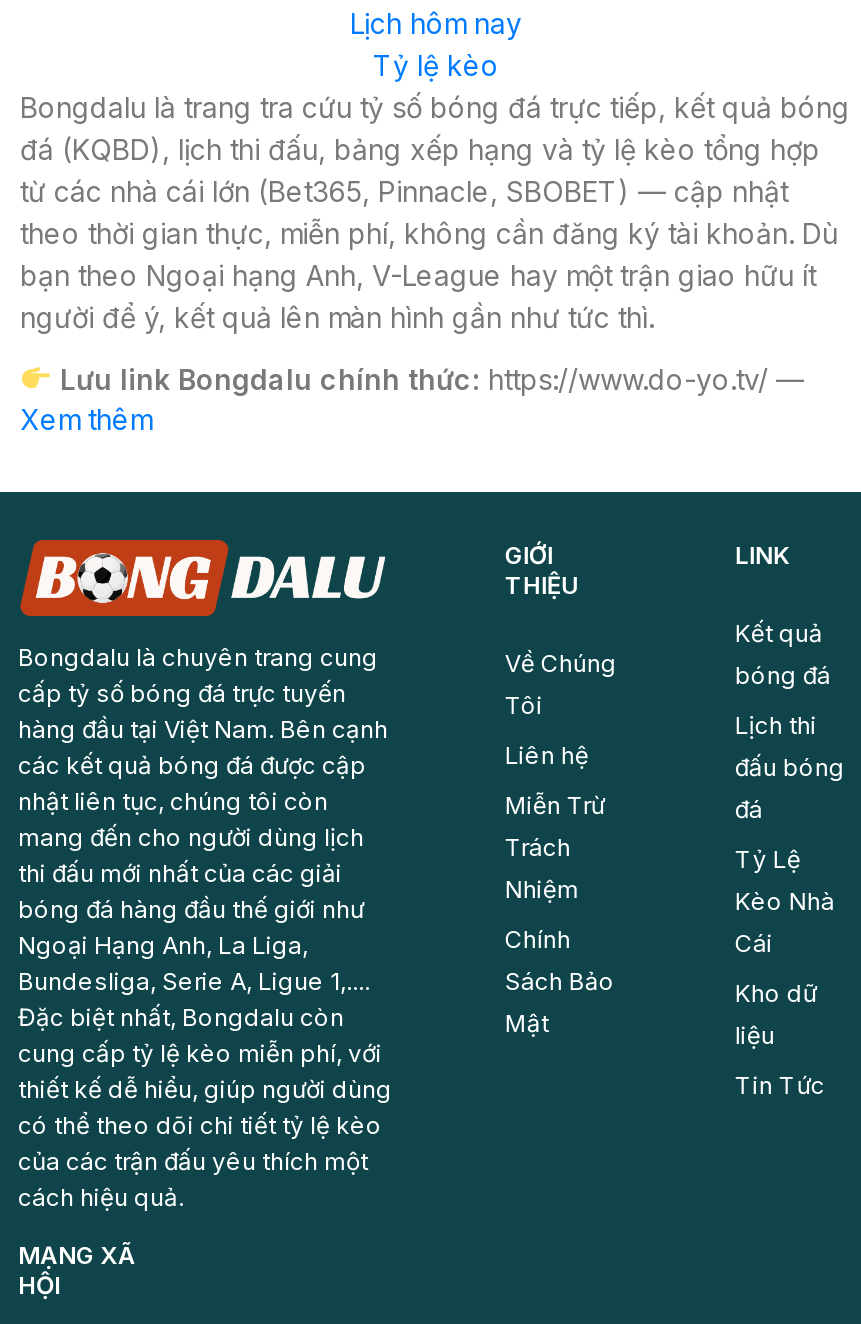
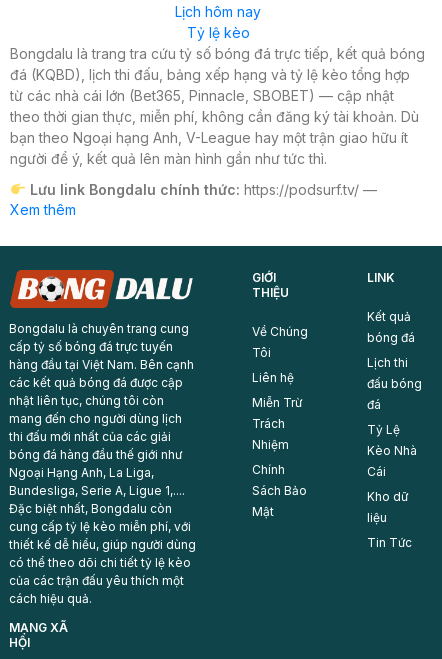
[52,361,804,395] Lưu link Bongdalu chính thức: https://www.do-yo.tv/ — -> [26,181,377,198] Lưu link Bongdalu chính thức: https://podsurf.tv/ —

